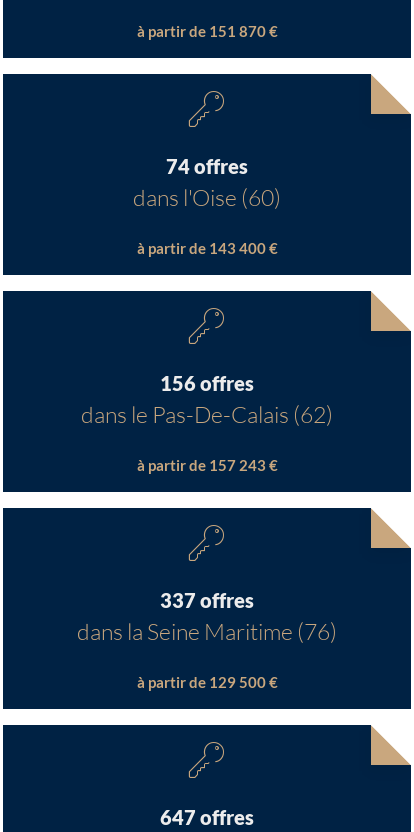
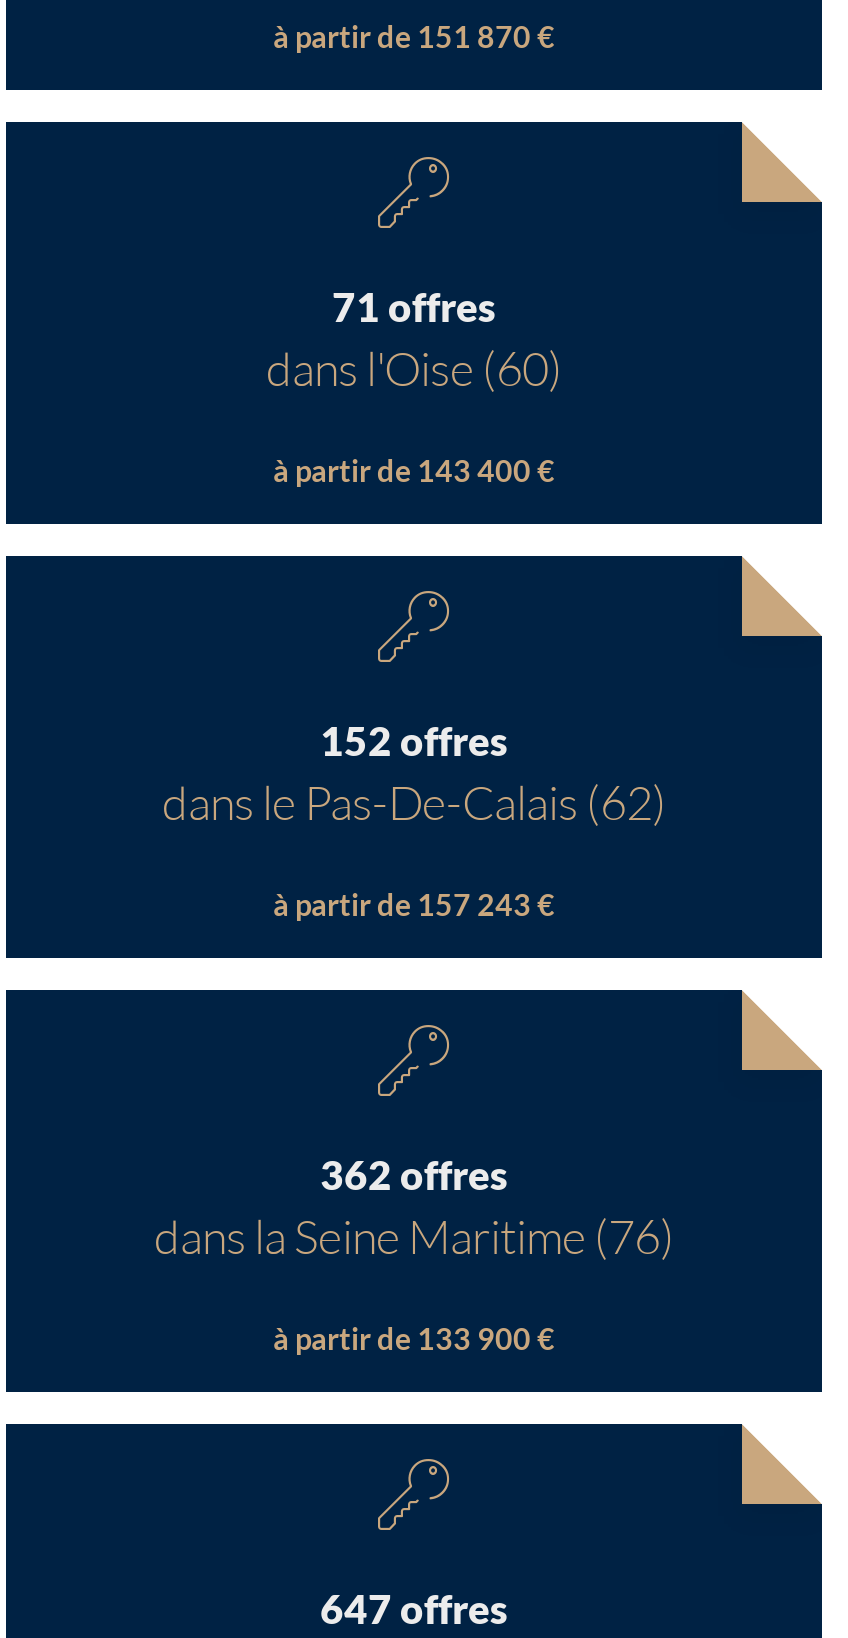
[166,153,248,177] 74 offres -> [332,281,496,329] 71 offres
[160,370,254,394] 156 offres -> [320,715,508,763] 152 offres
[160,587,254,611] 337 offres -> [320,1149,508,1197] 362 offres
[136,673,277,691] à partir de 129 500 € -> [273,1320,555,1356] à partir de 133 900 €

